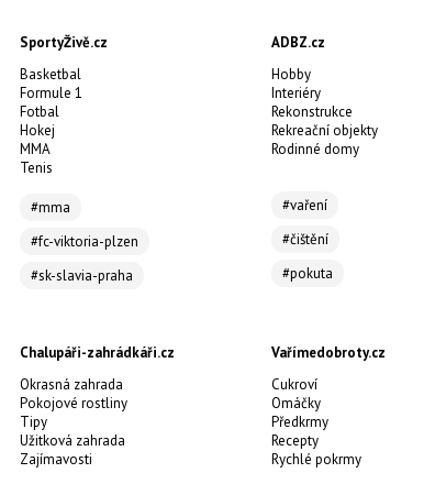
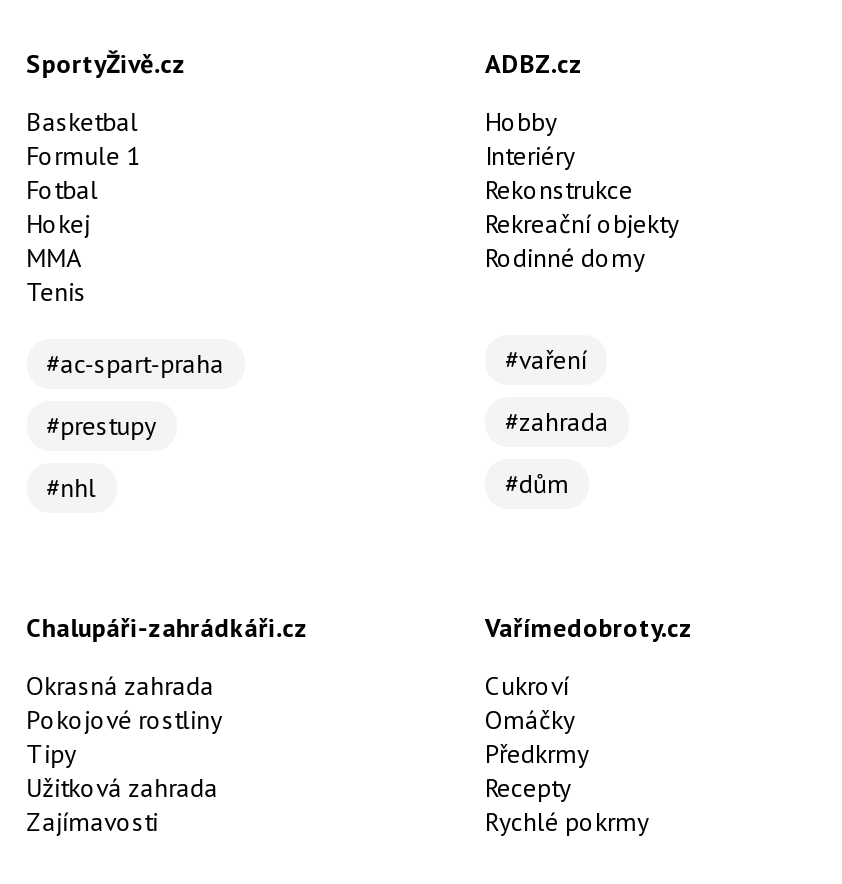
[30,198,70,216] #mma -> [46,346,224,380] #ac-spart-praha
[30,232,138,250] #fc-viktoria-plzen -> [46,408,156,442] #prestupy
[282,230,328,248] #čištění -> [505,404,609,438] #zahrada
[30,266,132,285] #sk-slavia-praha -> [46,470,96,504] #nhl
[282,264,333,282] #pokuta -> [505,466,569,500] #dům

